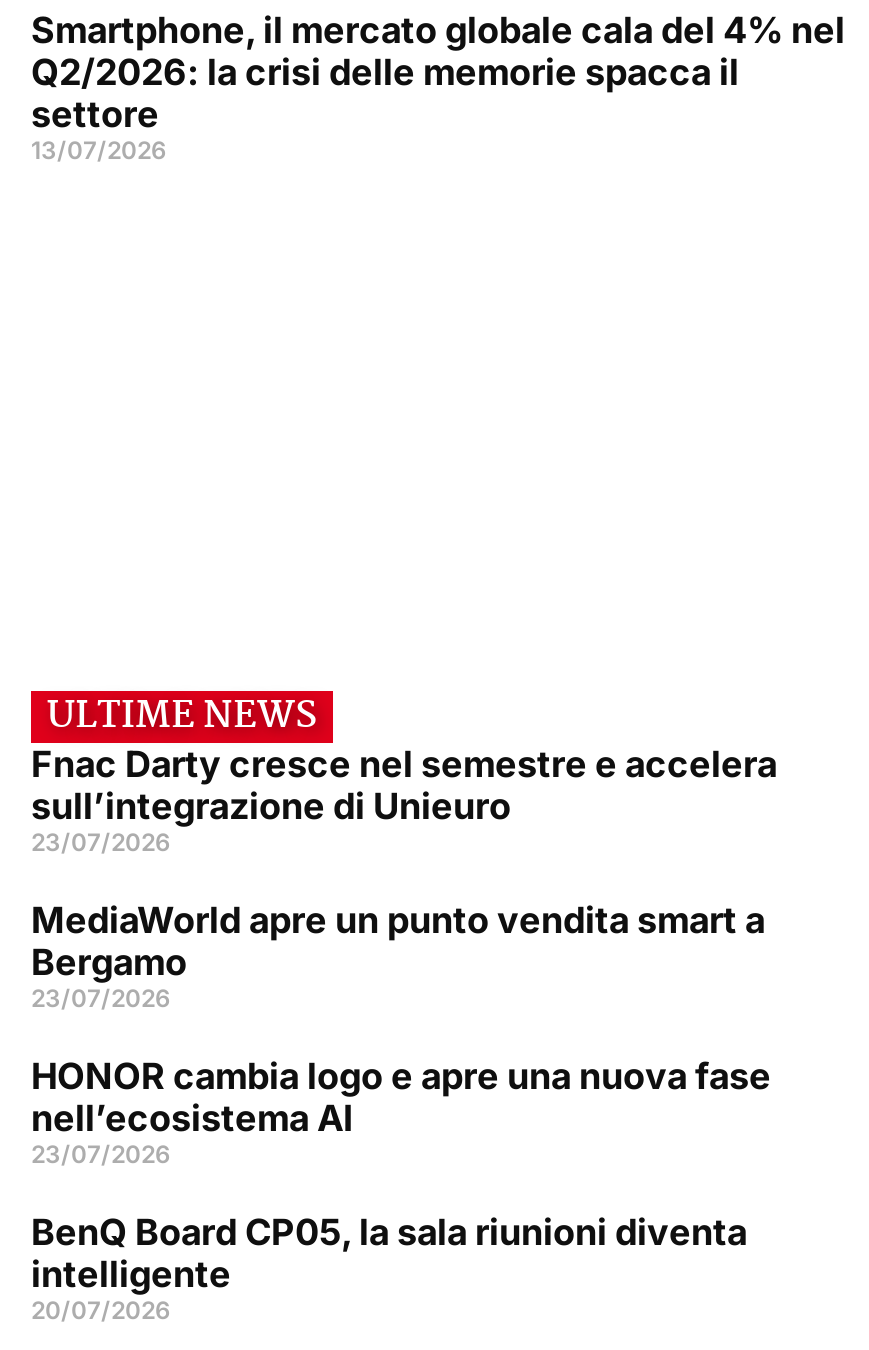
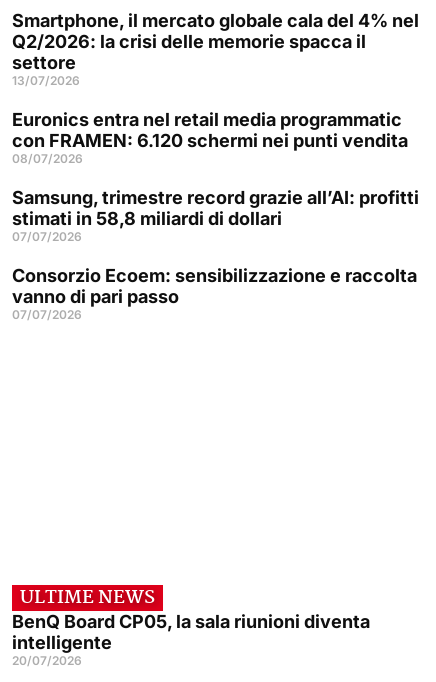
none -> [12,109,419,322] Euronics entra nel retail media programmatic | con FRAMEN: 6.120 schermi nei punti vendita | 08/07/2026 | Samsung, trimestre record grazie all’AI: profitti | stimati in 58,8 miliardi di dollari | 07/07/2026 | Consorzio Ecoem: sensibilizzazione e raccolta | vanno di pari passo | 07/07/2026
moved [47,687,317,747] -> [20,583,155,613]: ULTIME NEWS
[31,743,777,1169] Fnac Darty cresce nel semestre e accelera | sull’integrazione di Unieuro | 23/07/2026 | MediaWorld apre un punto vendita smart a | Bergamo | 23/07/2026 | HONOR cambia logo e apre una nuova fase | nell’ecosistema AI | 23/07/2026 -> none

